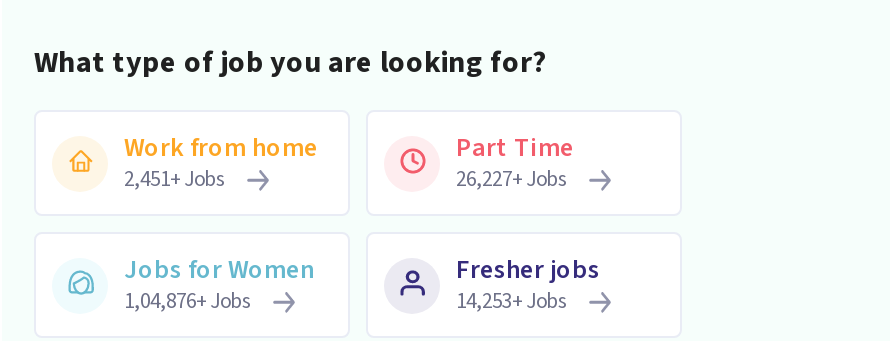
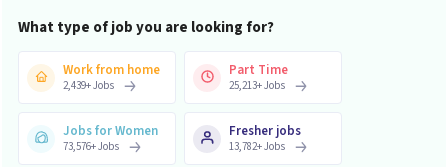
[124,165,226,195] 2,451+Jobs -> [63,78,114,93] 2,439+Jobs
[456,165,568,195] 26,227+Jobs -> [229,78,285,93] 25,213+Jobs
[124,287,252,317] 1,04,876+Jobs -> [63,139,119,154] 73,576+Jobs
[456,287,568,317] 14,253+Jobs -> [229,139,285,154] 13,782+Jobs

